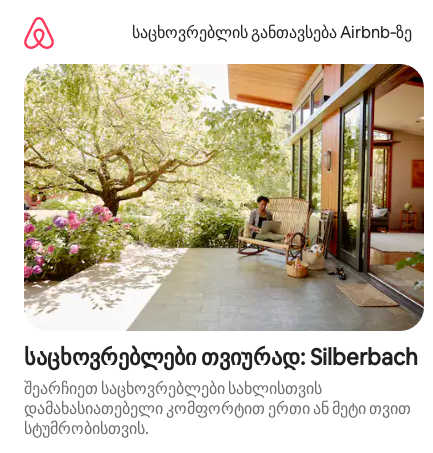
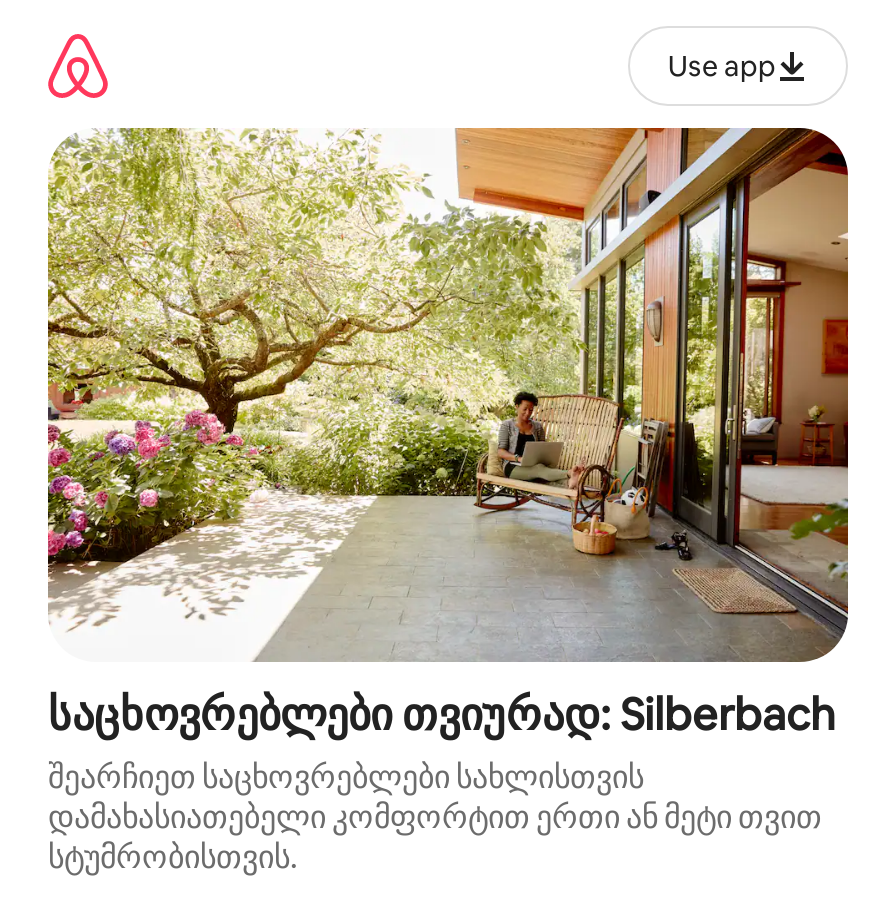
[132,21,412,42] საცხოვრებლის განთავსება Airbnb‑ზე -> [668,47,776,83] Use app

